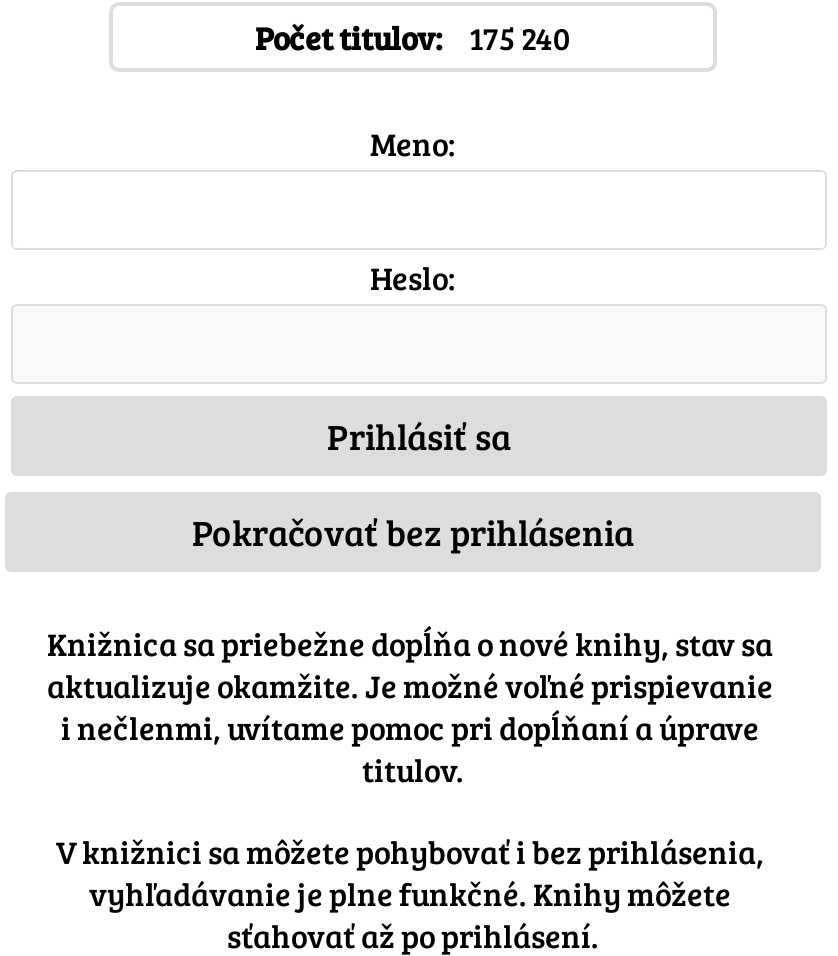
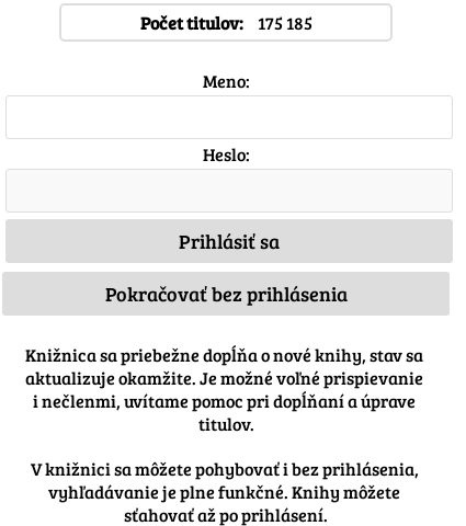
[255,16,571,58] Počet titulov: 175 240 -> [140,11,312,34] Počet titulov: 175 185

